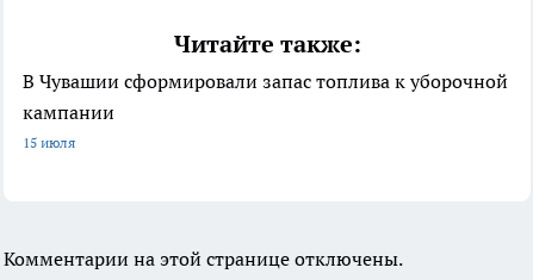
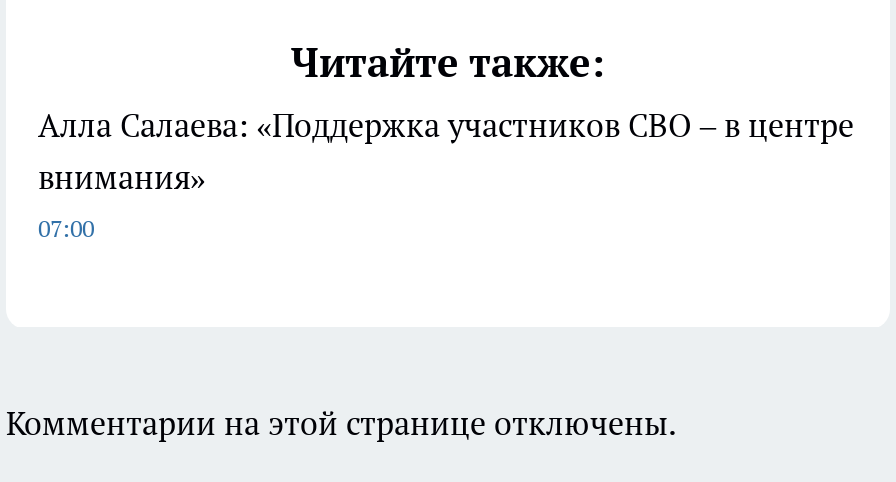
[23,69,508,151] В Чувашии сформировали запас топлива к уборочной | кампании | 15 июля -> [38,104,854,242] Алла Салаева: «Поддержка участников СВО – в центре | внимания» | 07:00

